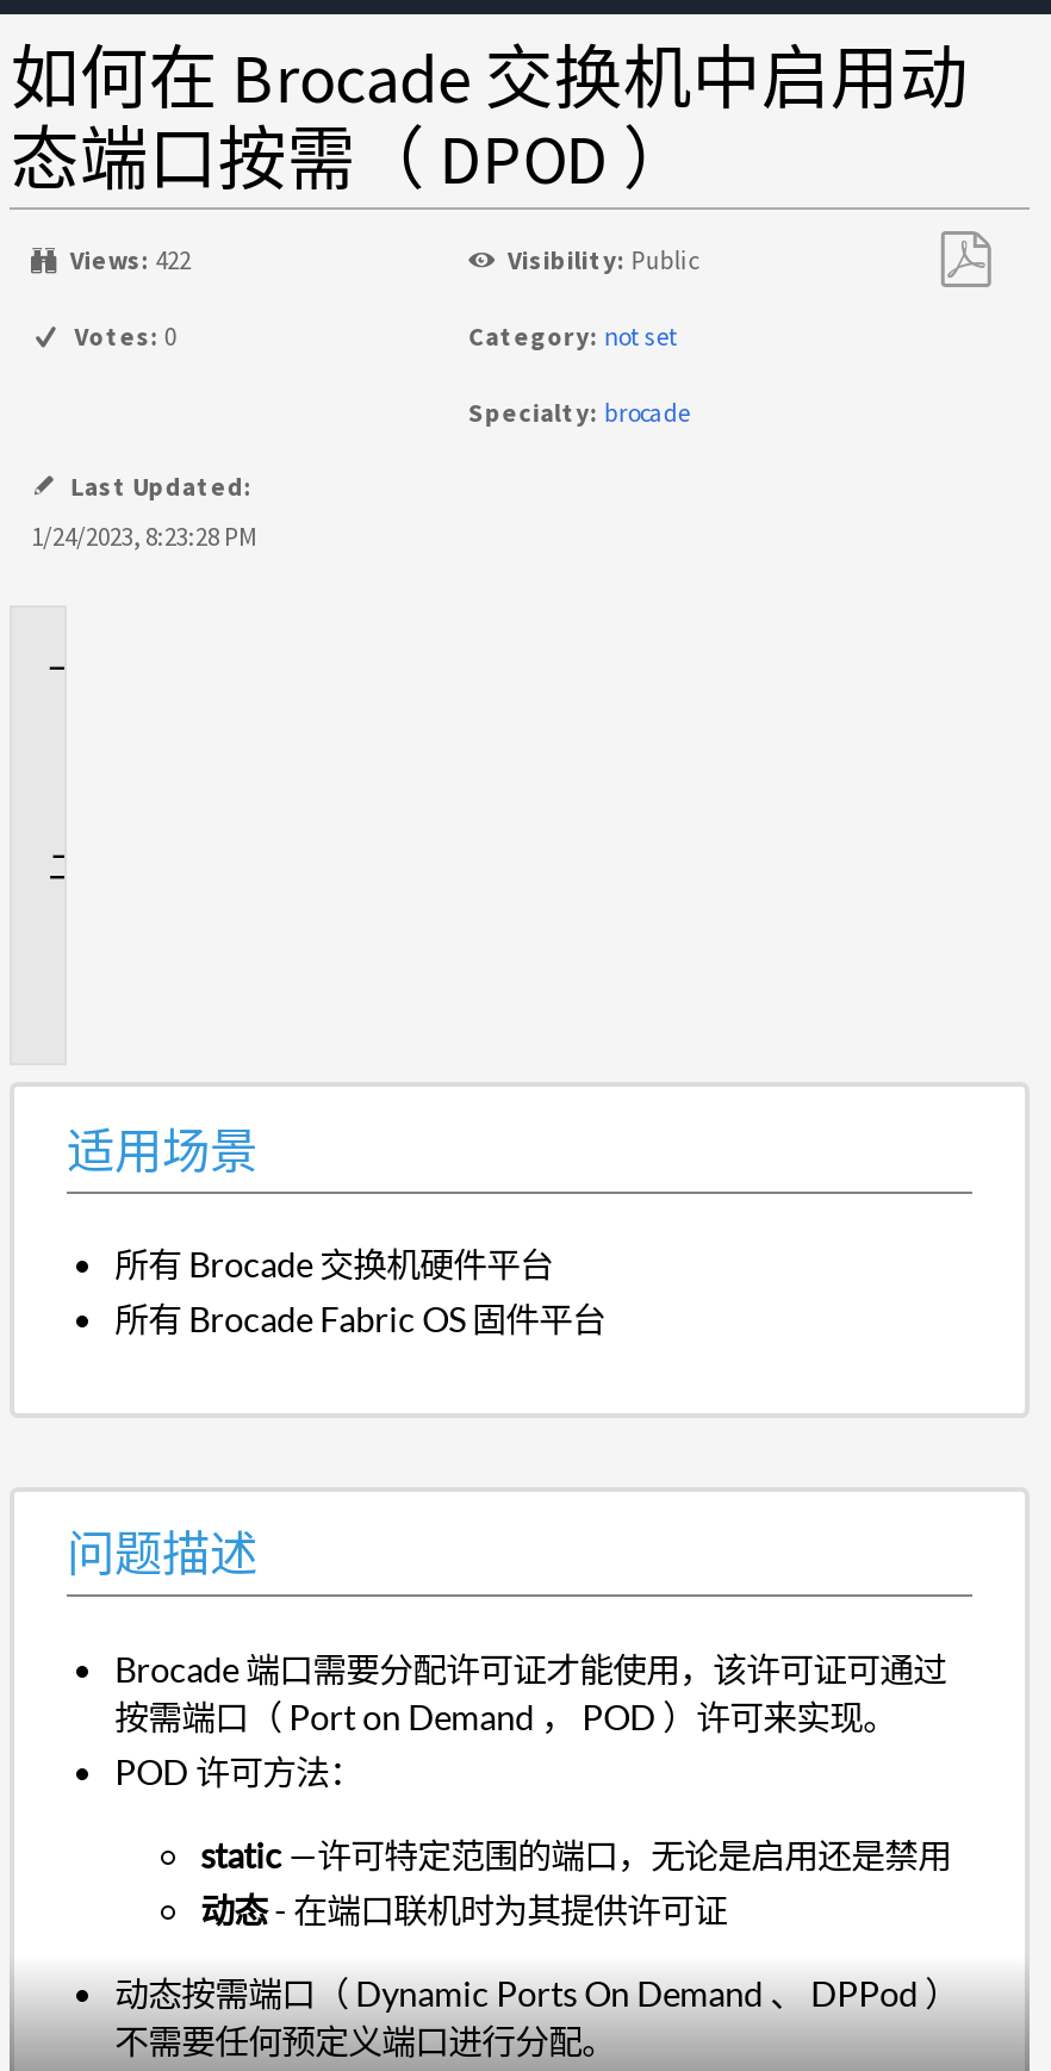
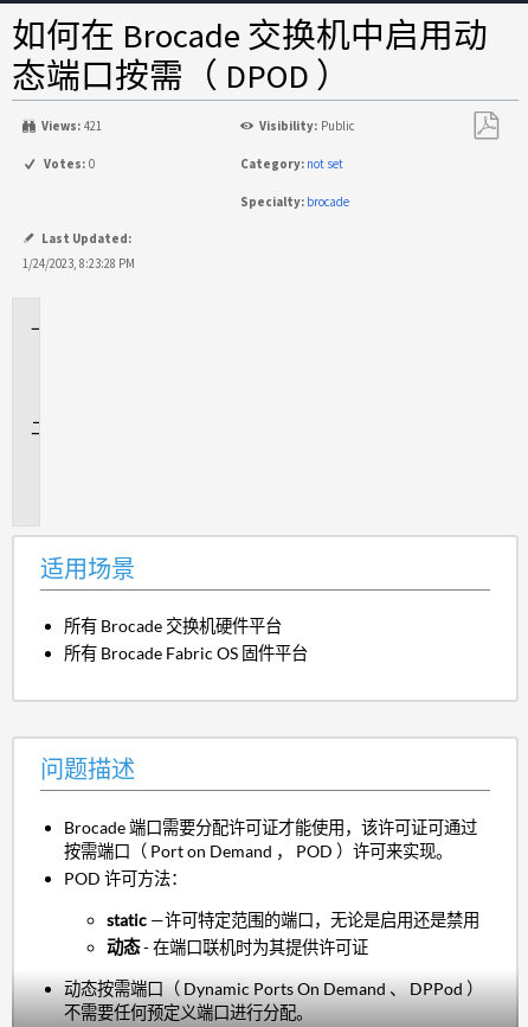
[70,243,191,276] Views: 422 -> [42,117,102,134] Views: 421

